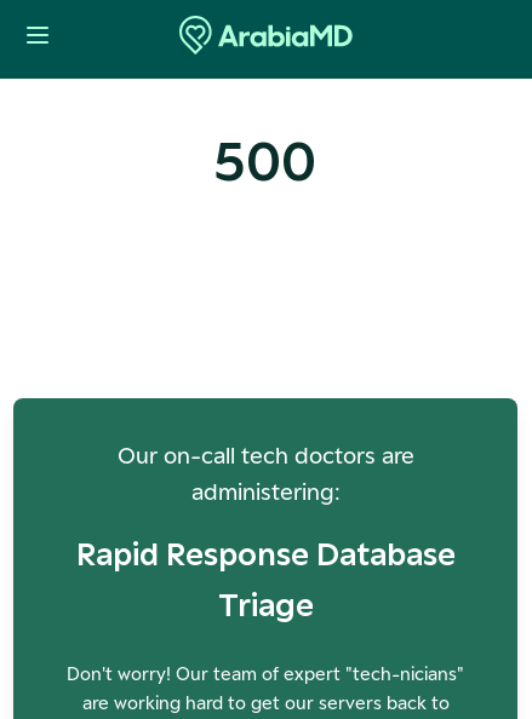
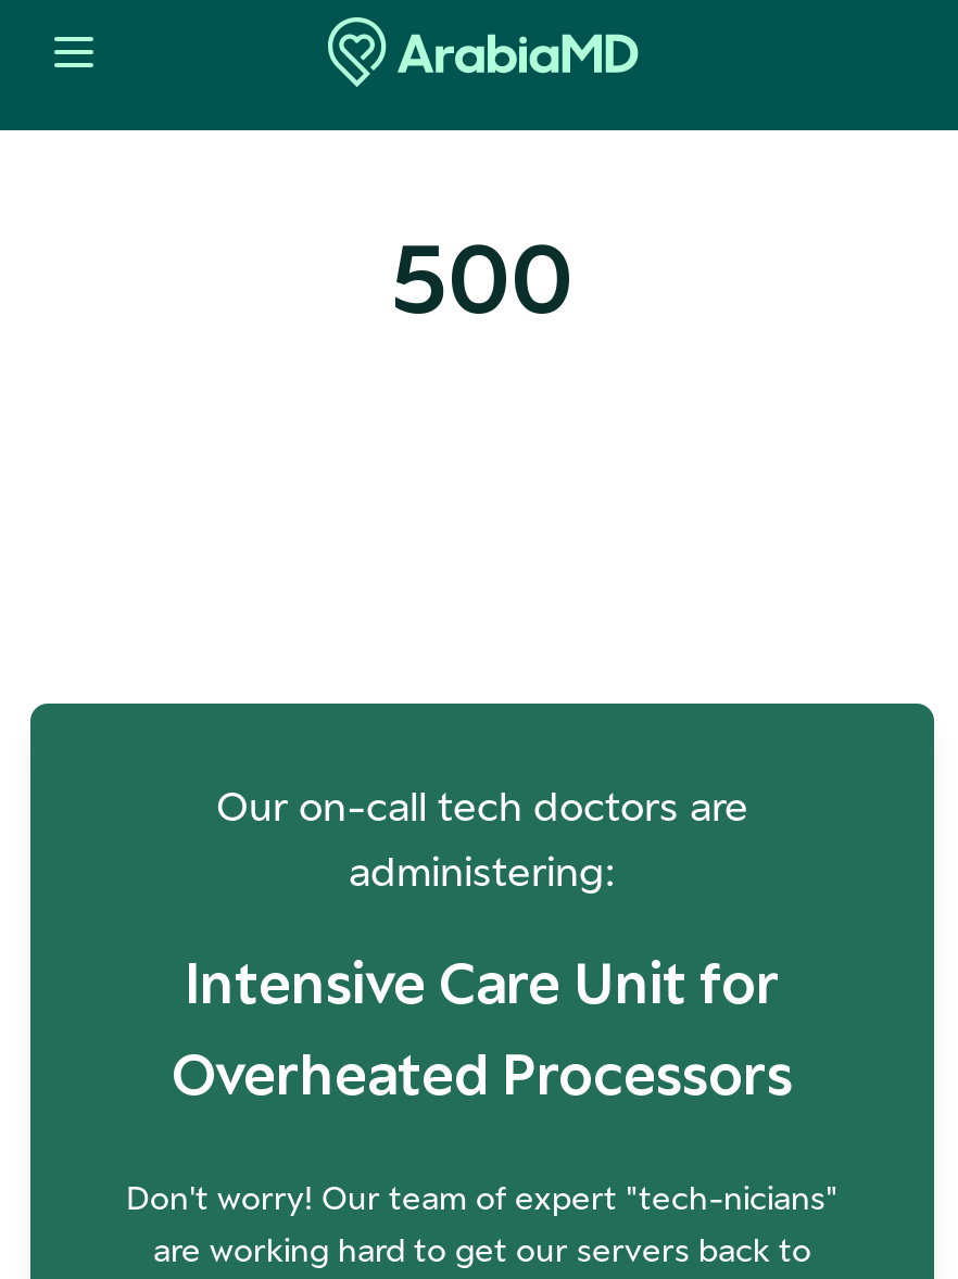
[76,535,455,623] Rapid Response Database | Triage -> [172,949,793,1107] Intensive Care Unit for | Overheated Processors

